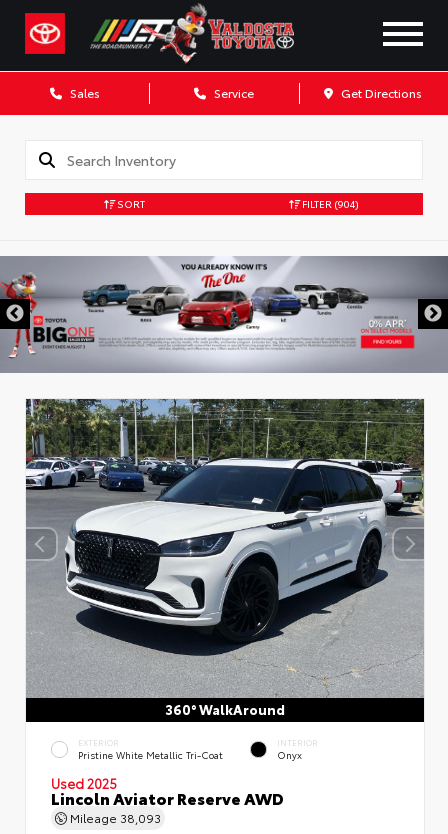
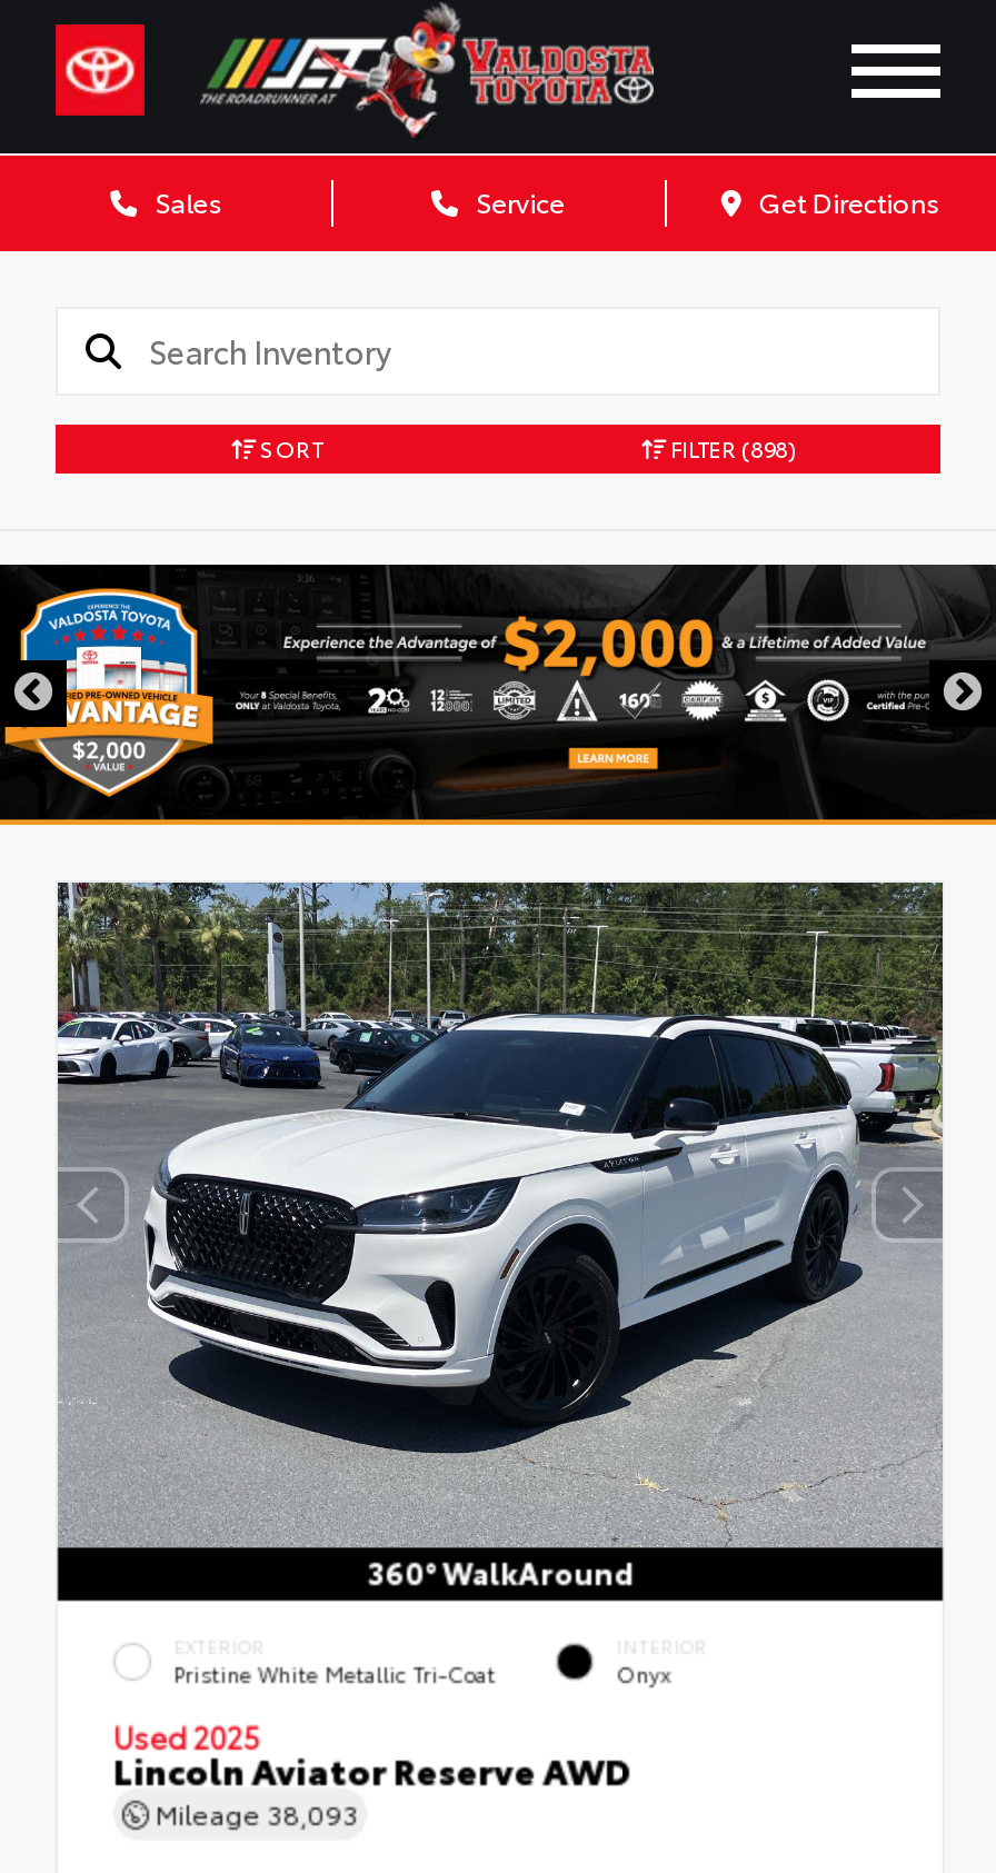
[299,196,358,211] FILTER (904) -> [666,431,797,464] FILTER (898)
[3,256,445,374] [image] -> [7,562,989,827] [image]

